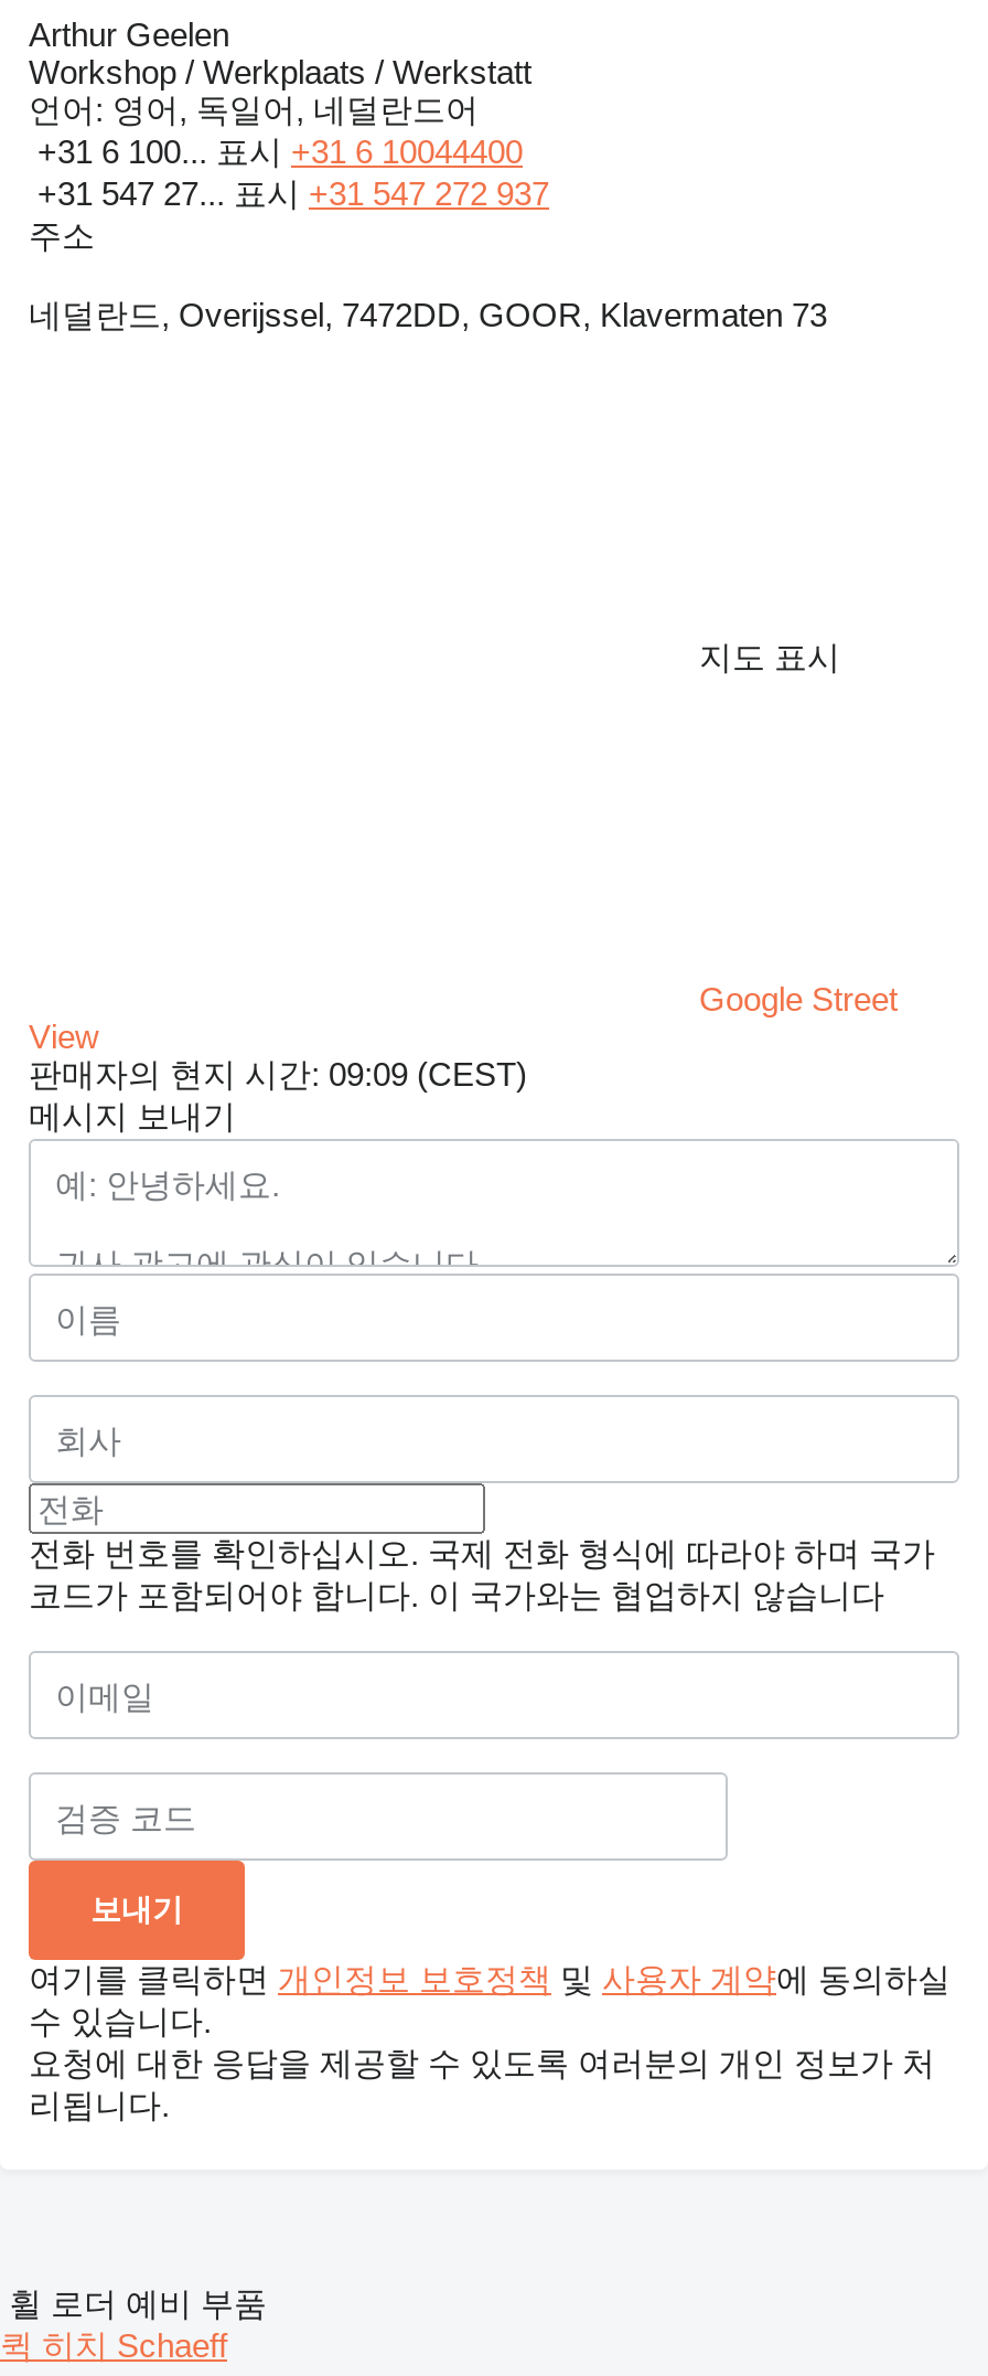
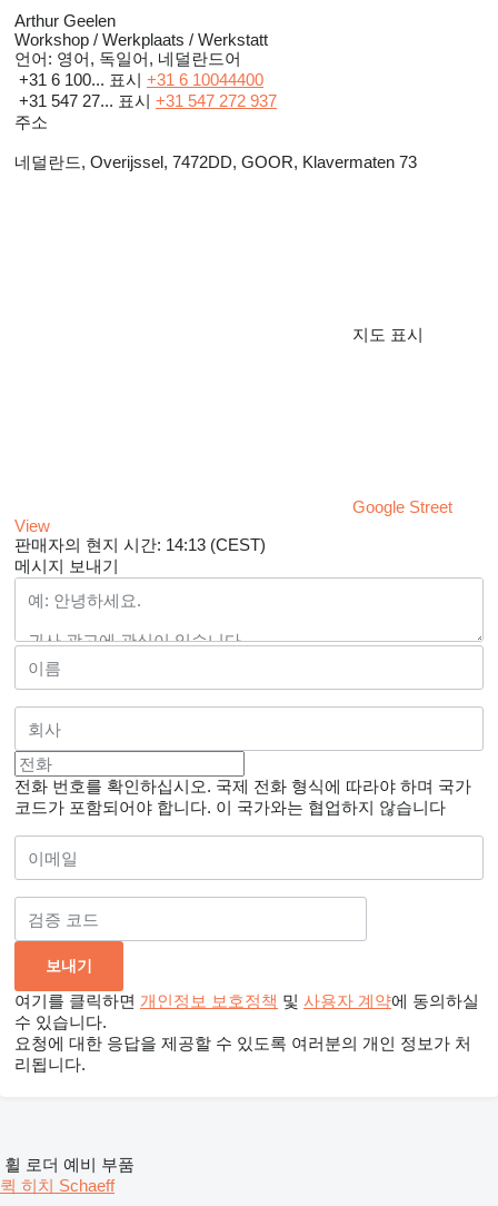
[29,1055,527,1093] 판매자의 현지 시간: 09:09 (CEST) -> [14,535,266,554] 판매자의 현지 시간: 14:13 (CEST)

